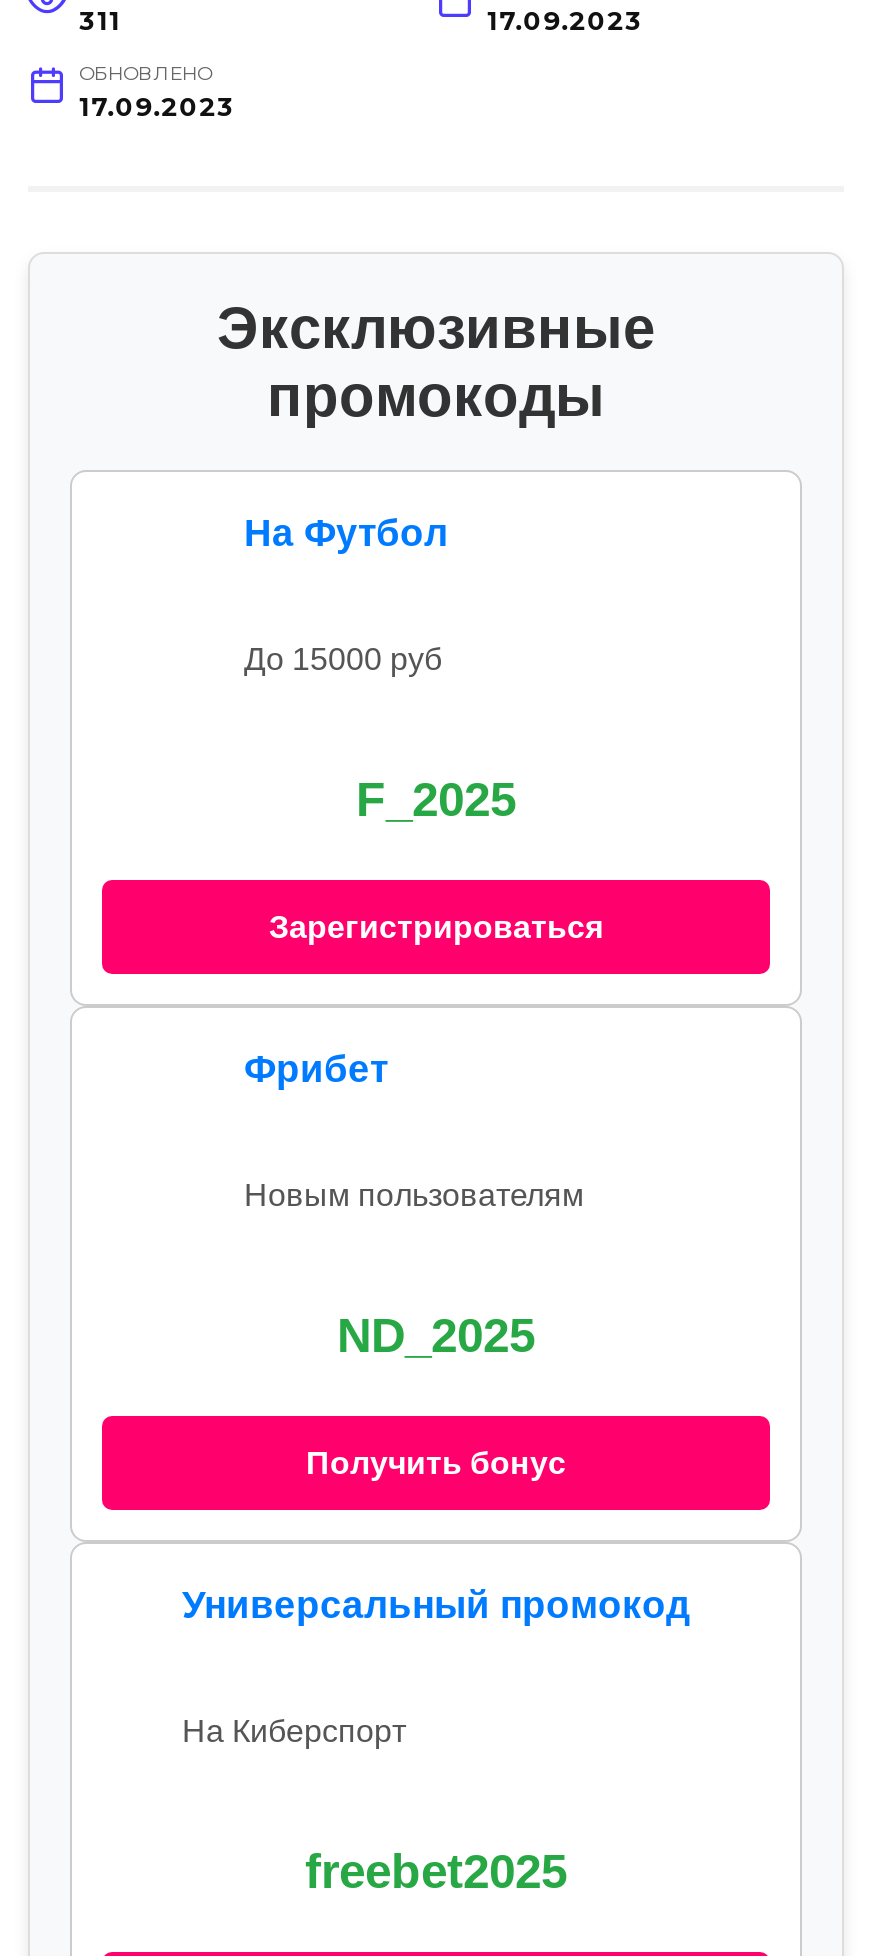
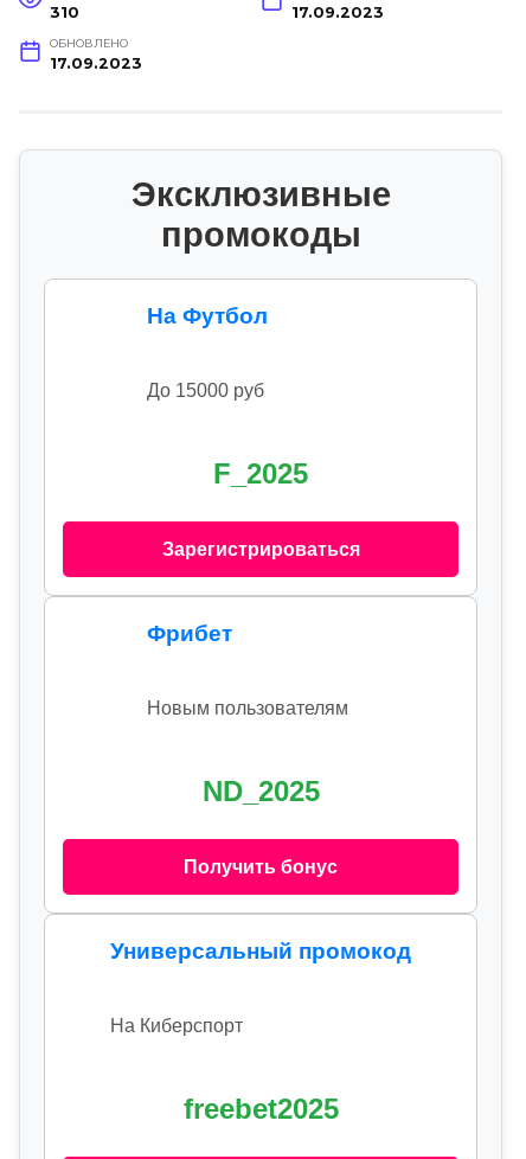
[79,7,121,37] 311 -> [49,4,79,22] 310

